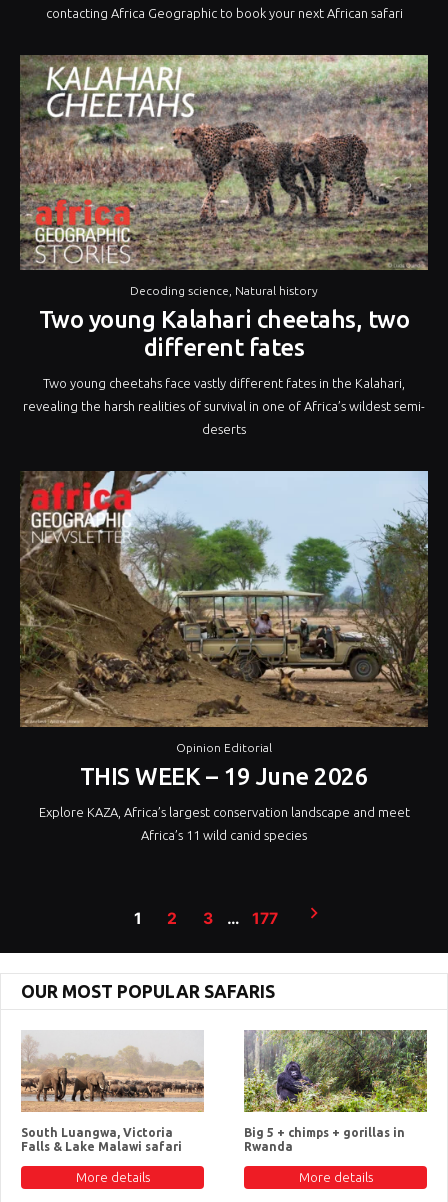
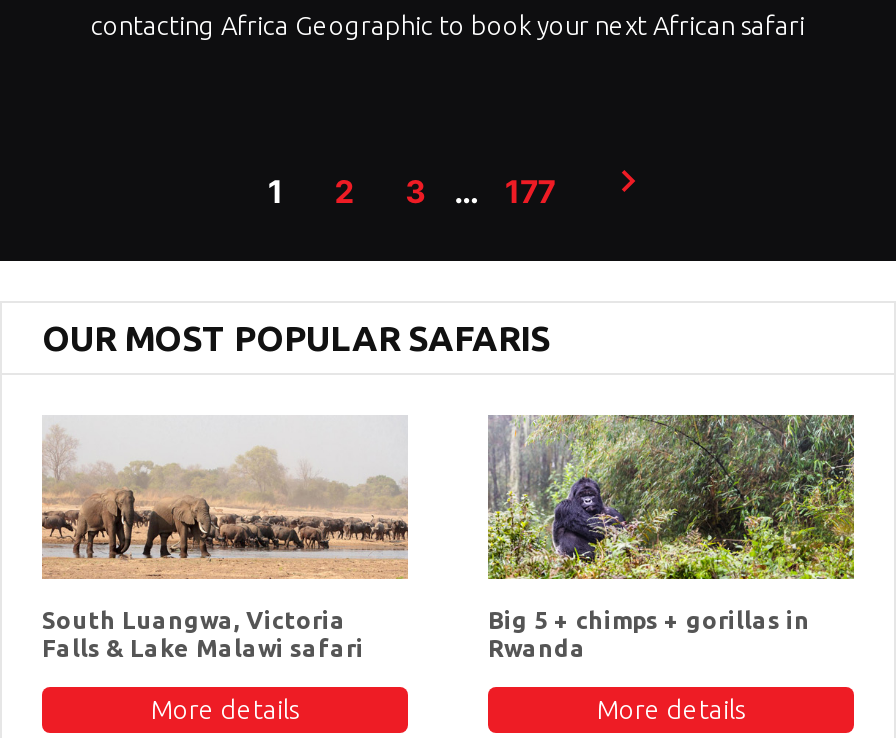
[19,54,429,436] [image] | Decoding science, Natural history | Two young Kalahari cheetahs, two | different fates | Two young cheetahs face vastly different fates in the Kalahari, | revealing the harsh realities of survival in one of Africa’s wildest semi- | deserts -> none
[19,470,429,842] [image] | Opinion Editorial | THIS WEEK – 19 June 2026 | Explore KAZA, Africa’s largest conservation landscape and meet | Africa’s 11 wild canid species -> none

